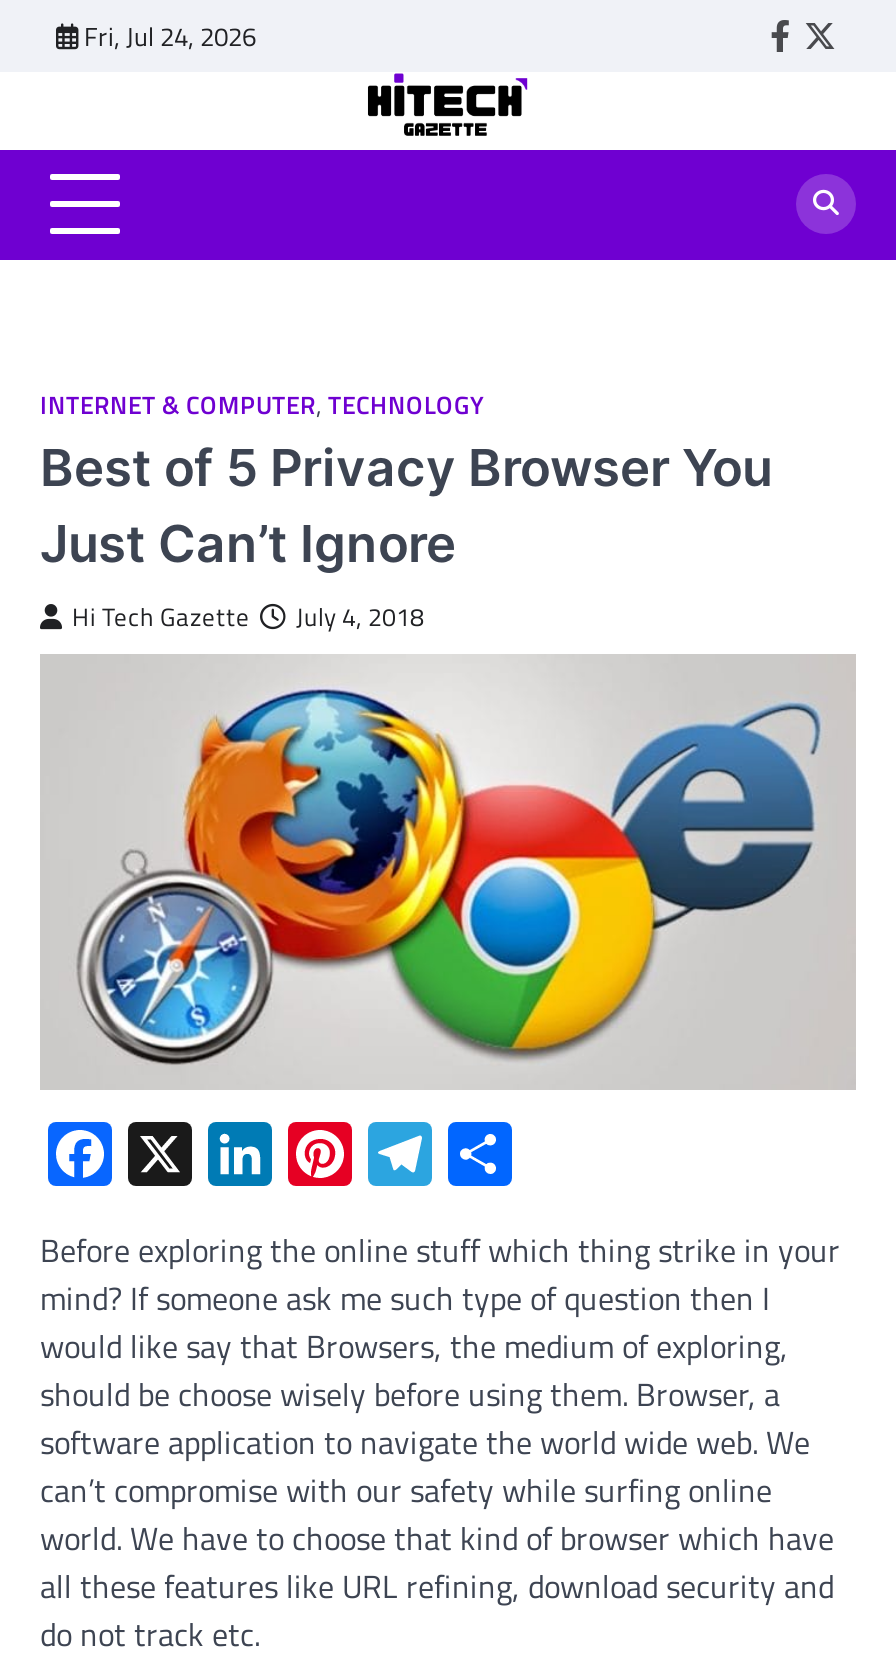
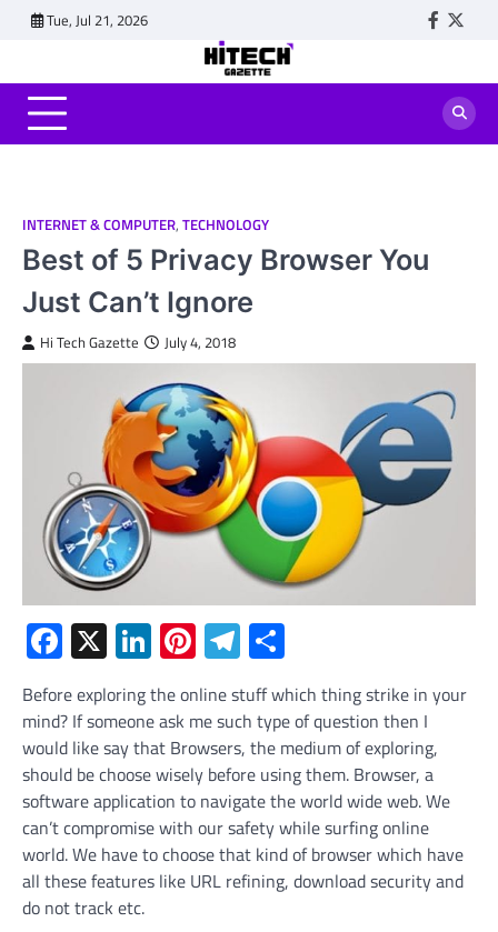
[84,15,256,55] Fri, Jul 24, 2026 -> [47,8,148,31] Tue, Jul 21, 2026

